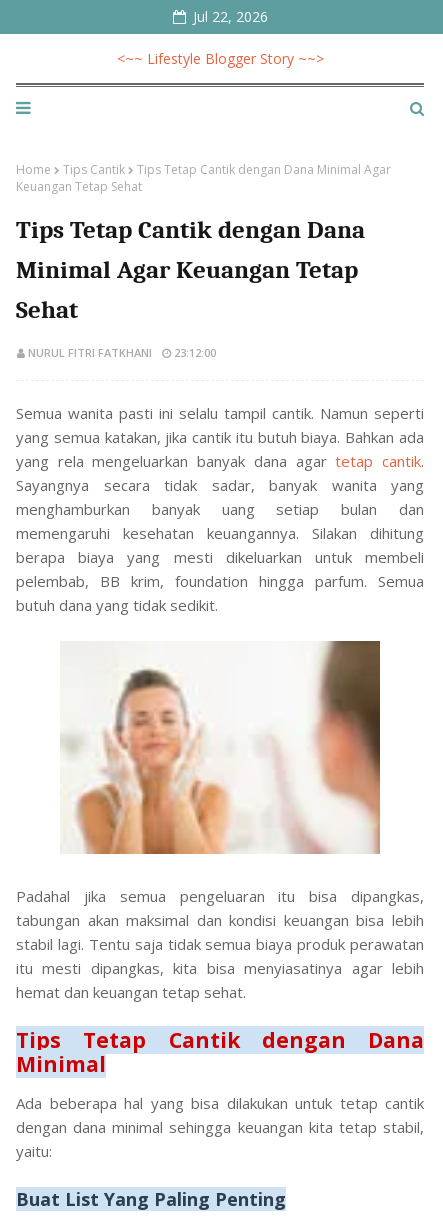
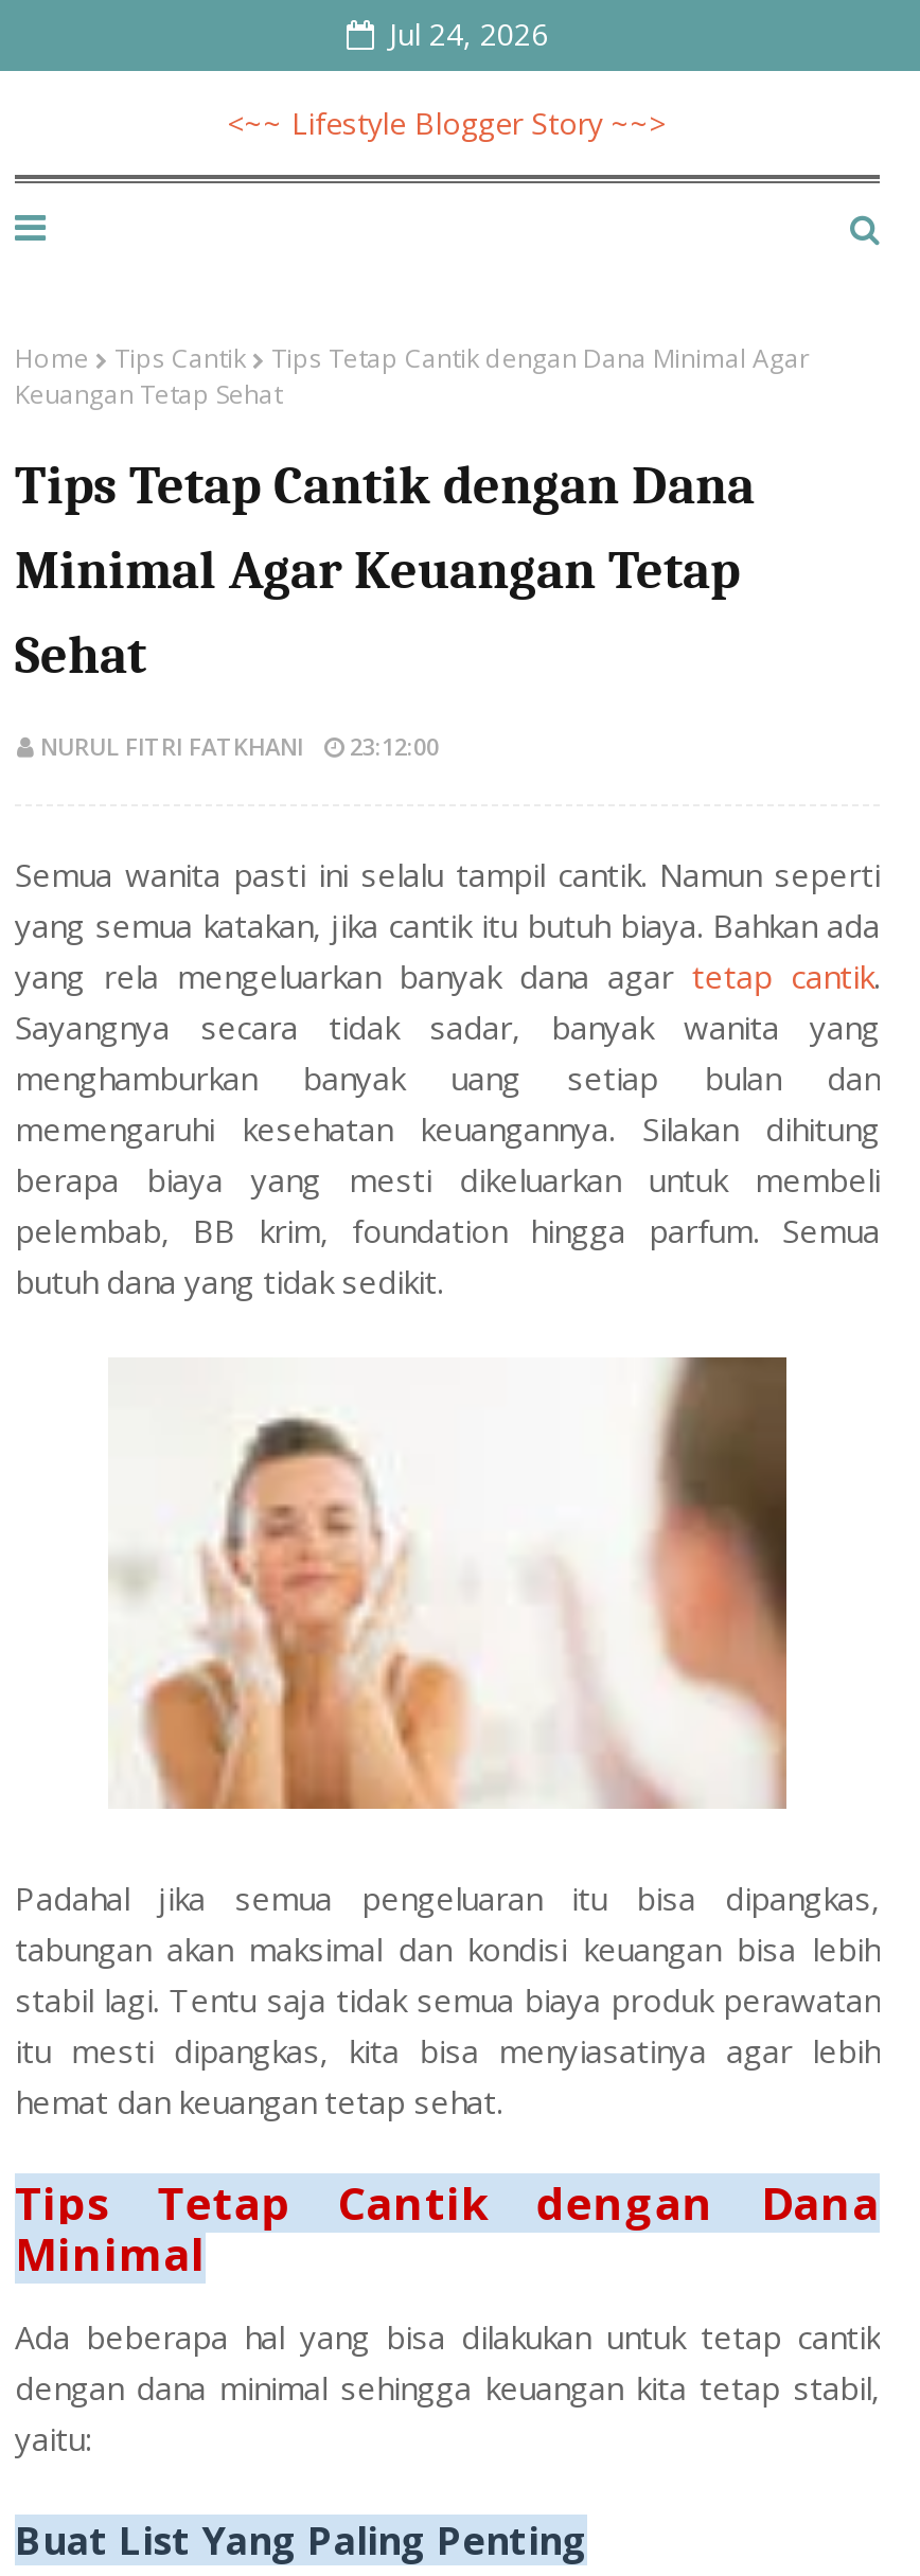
[192,7,267,26] Jul 22, 2026 -> [389,14,548,54] Jul 24, 2026

